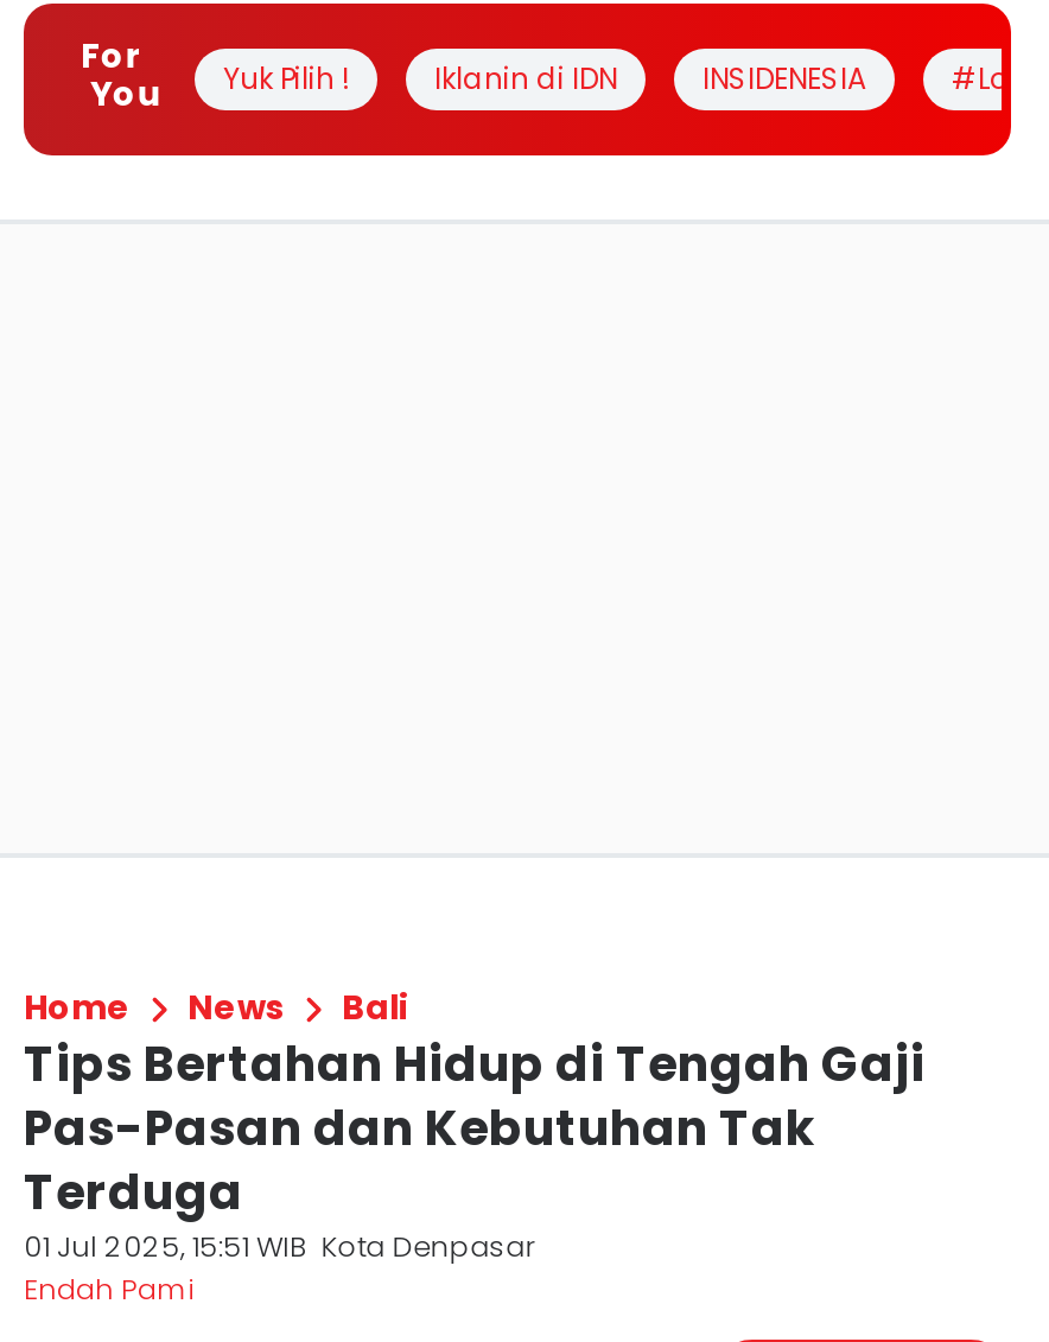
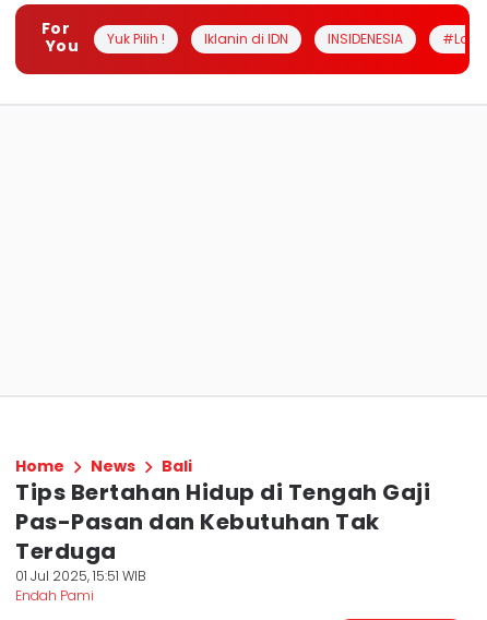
[24,1226,534,1266] 01 Jul 2025, 15:51 WIB Kota Denpasar -> [15,567,146,585] 01 Jul 2025, 15:51 WIB

